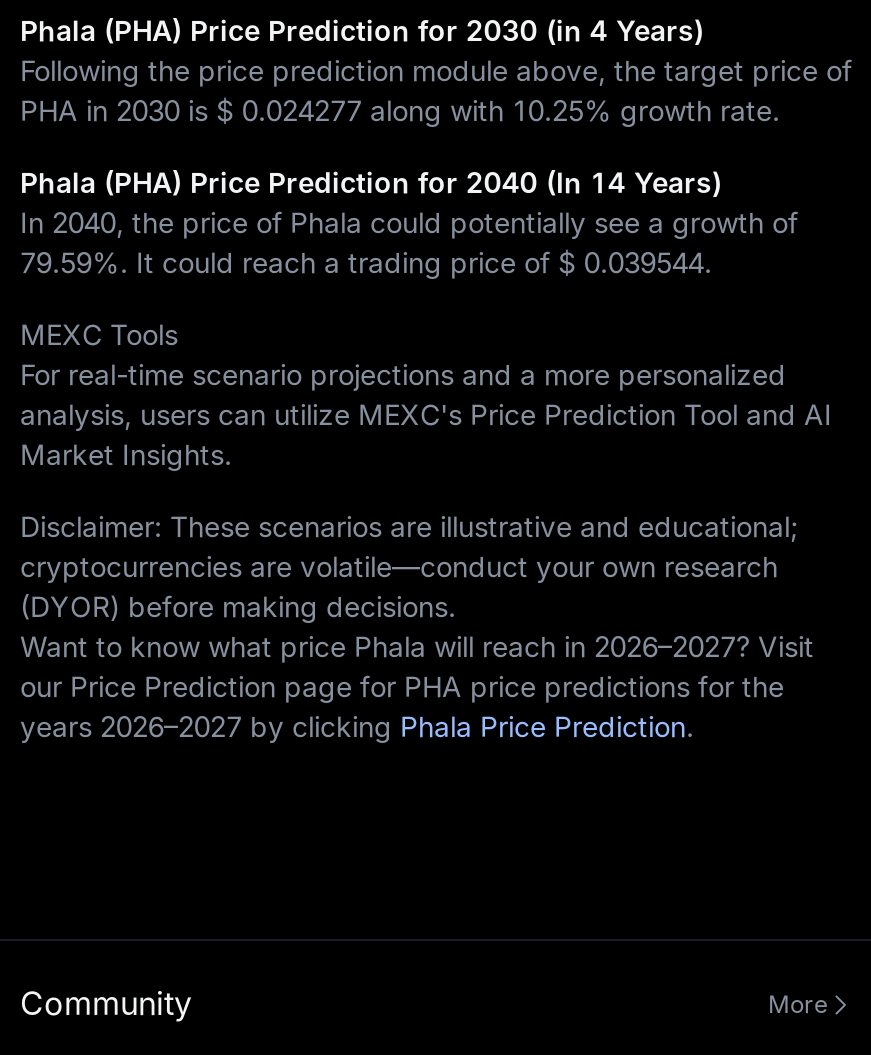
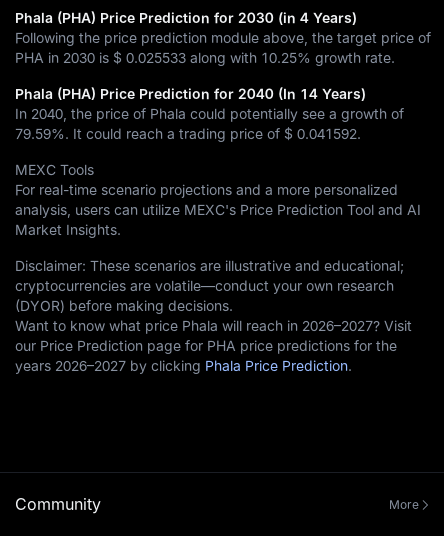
[20,93,780,127] PHA in 2030 is $ 0.024277 along with 10.25% growth rate. -> [15,49,395,66] PHA in 2030 is $ 0.025533 along with 10.25% growth rate.
[20,245,712,279] 79.59%. It could reach a trading price of $ 0.039544. -> [15,125,361,142] 79.59%. It could reach a trading price of $ 0.041592.

